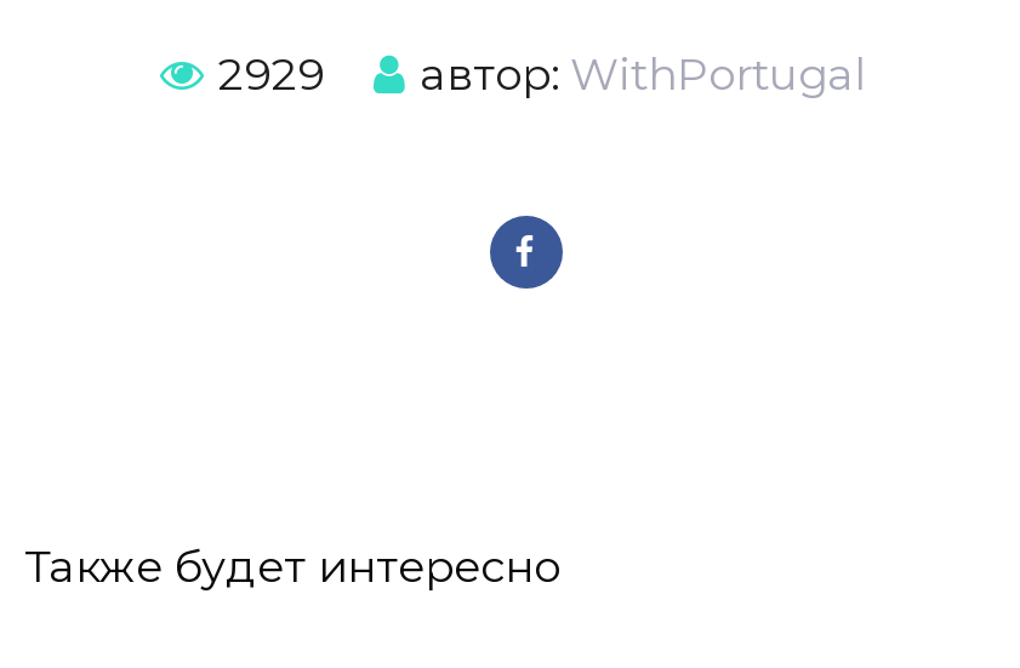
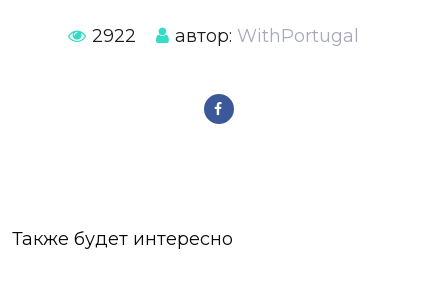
[218,48,866,101] 2929 автор: WithPortugal -> [92,25,359,47] 2922 автор: WithPortugal

